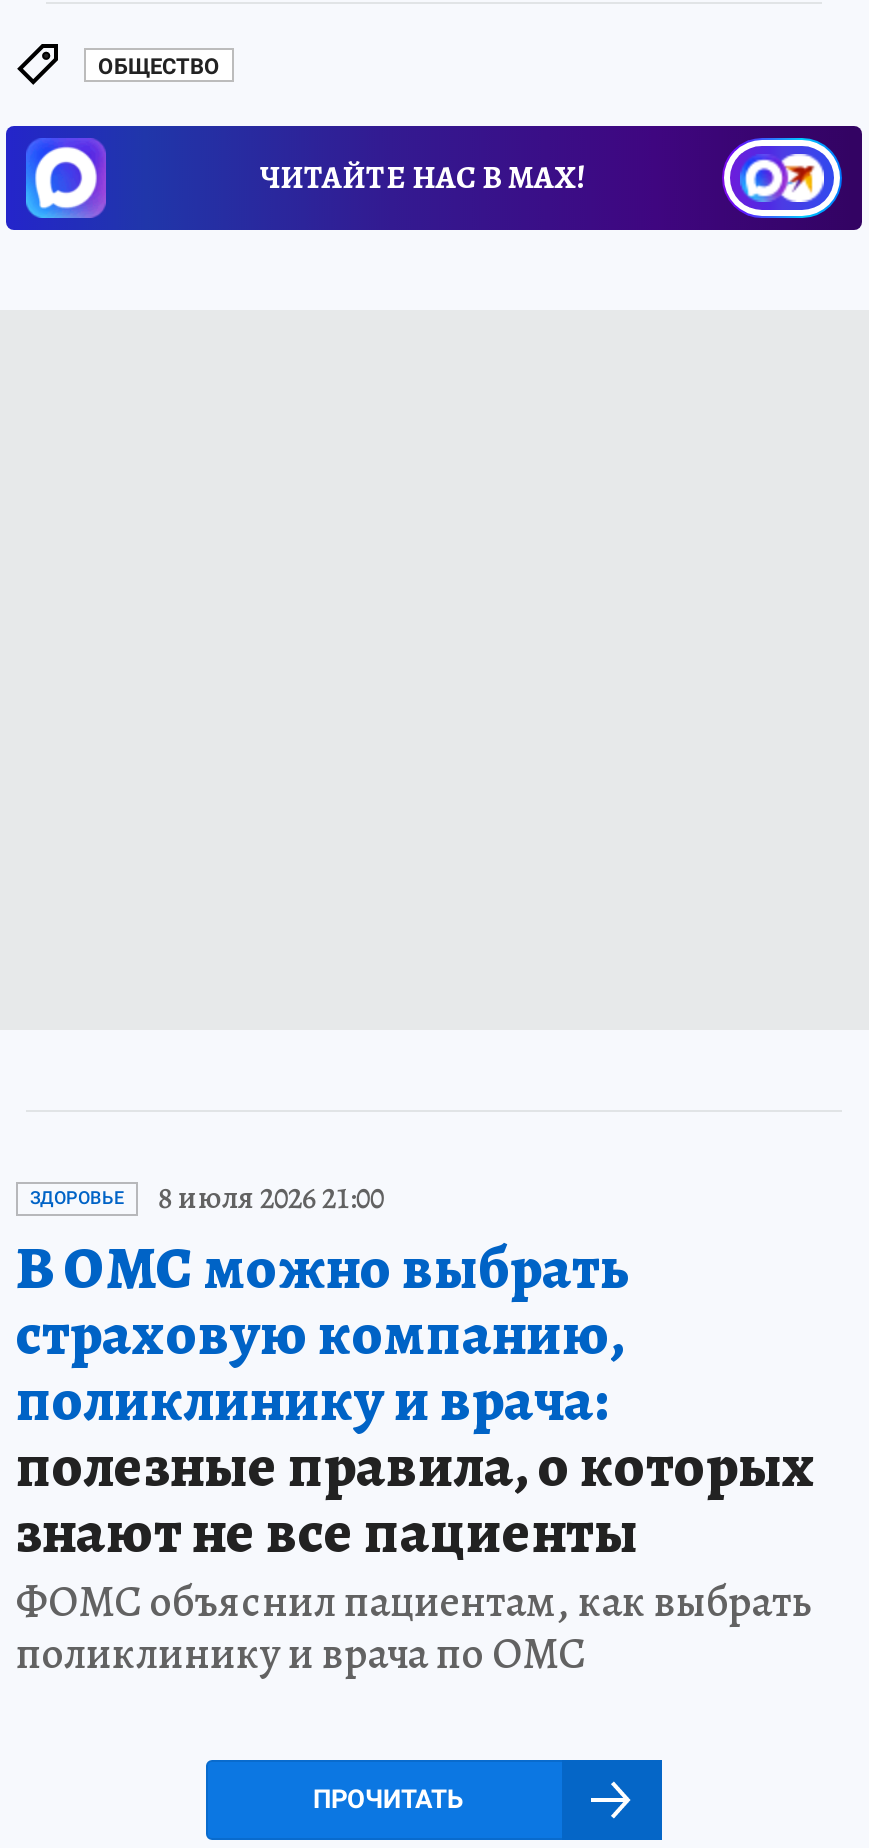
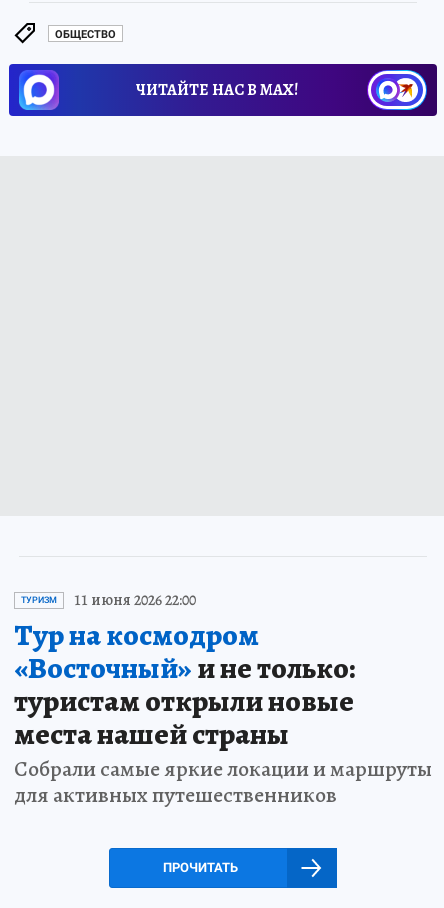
[16,1177,816,1685] ЗДОРОВЬЕ | 8 июля 2026 21:00 | В ОМС можно выбрать | страховую компанию, | поликлинику и врача: | полезные правила, о которых | знают не все пациенты | ФОМС объяснил пациентам, как выбрать | поликлинику и врача по ОМС -> [14,589,432,810] ТУРИЗМ | 11 июня 2026 22:00 | Тур на космодром | «Восточный»и не только: | туристам открыли новые | места нашей страны | Собрали самые яркие локации и маршруты | для активных путешественников

